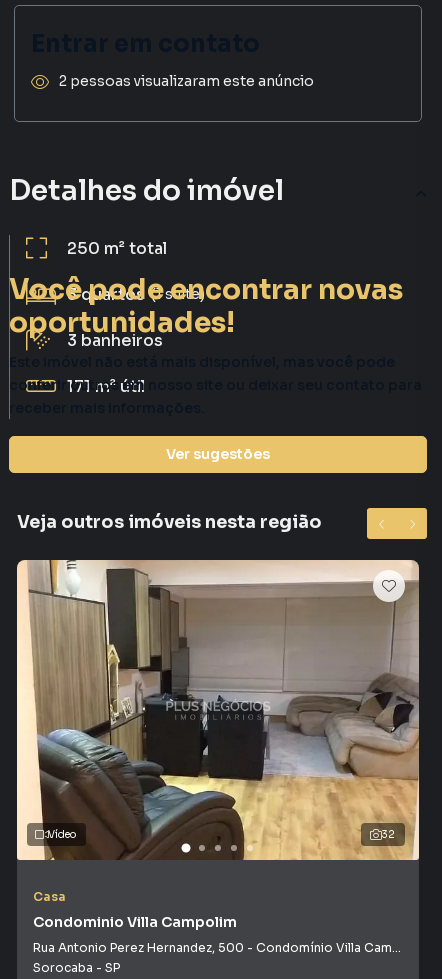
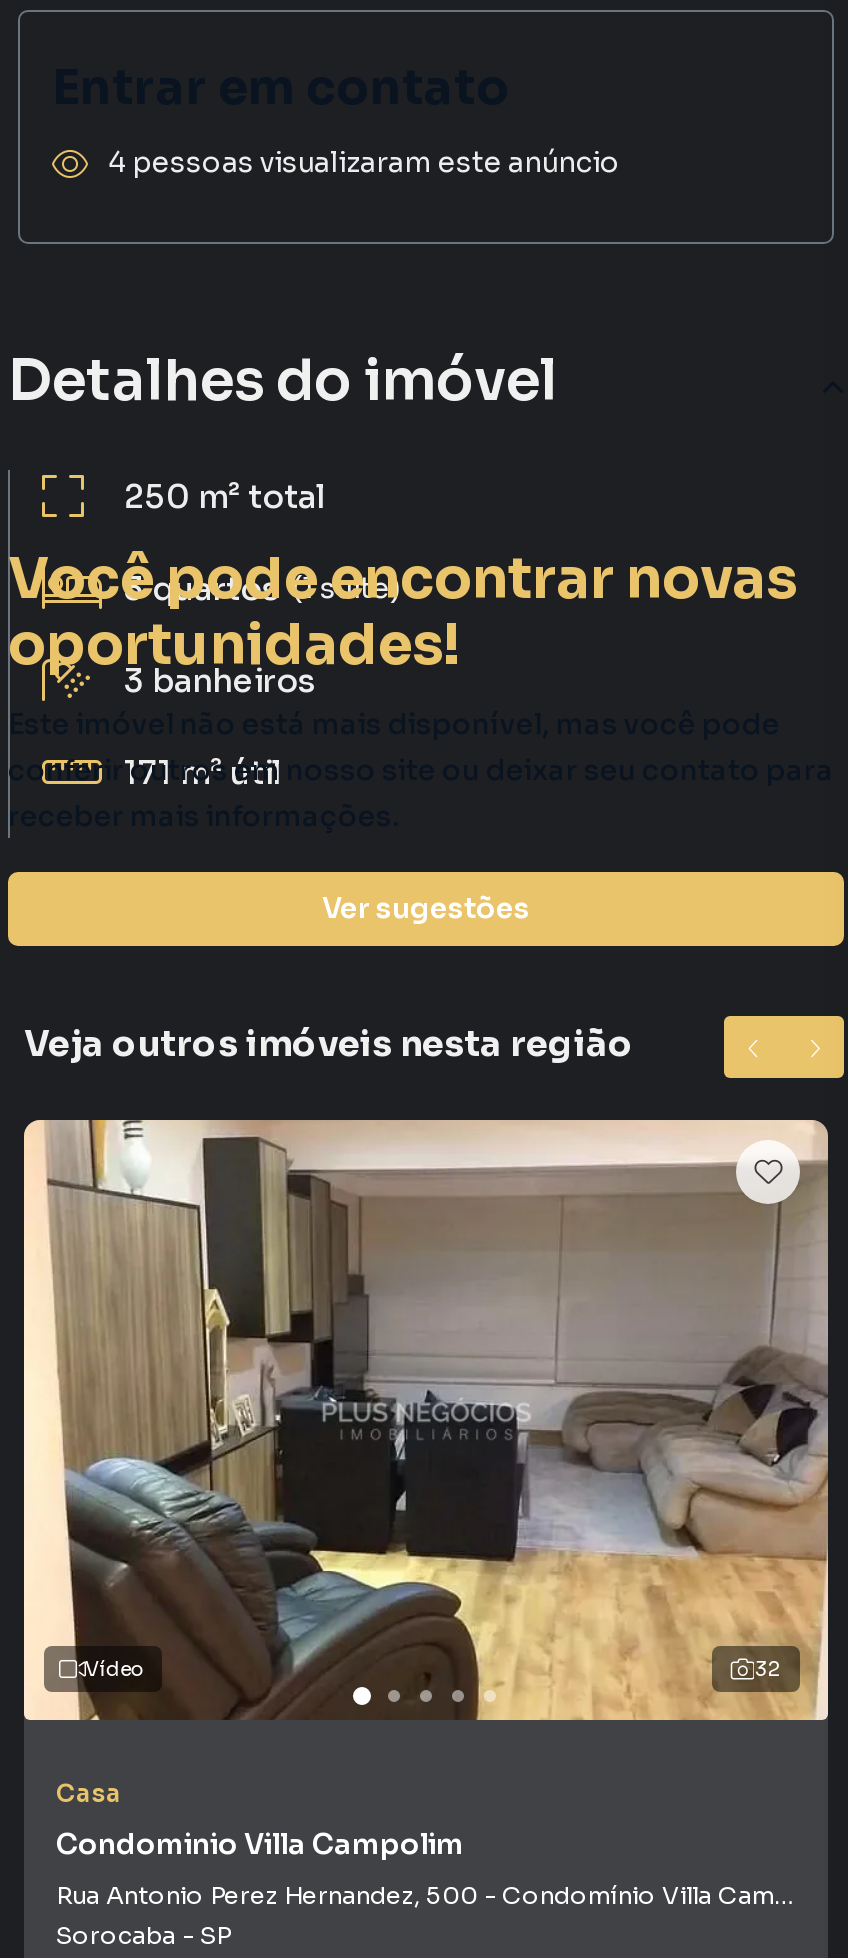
[59,72,314,90] 2 pessoas visualizaram este anúncio -> [108,144,620,180] 4 pessoas visualizaram este anúncio

